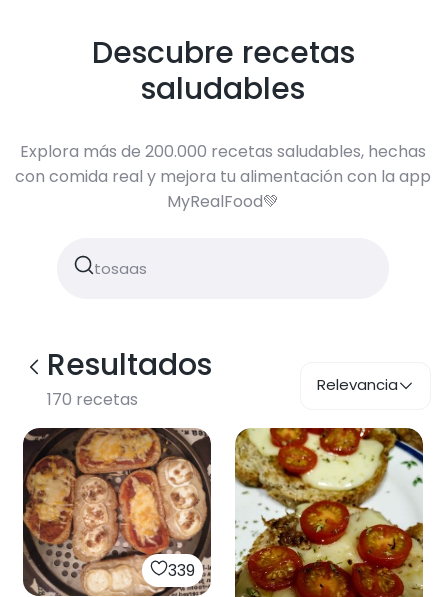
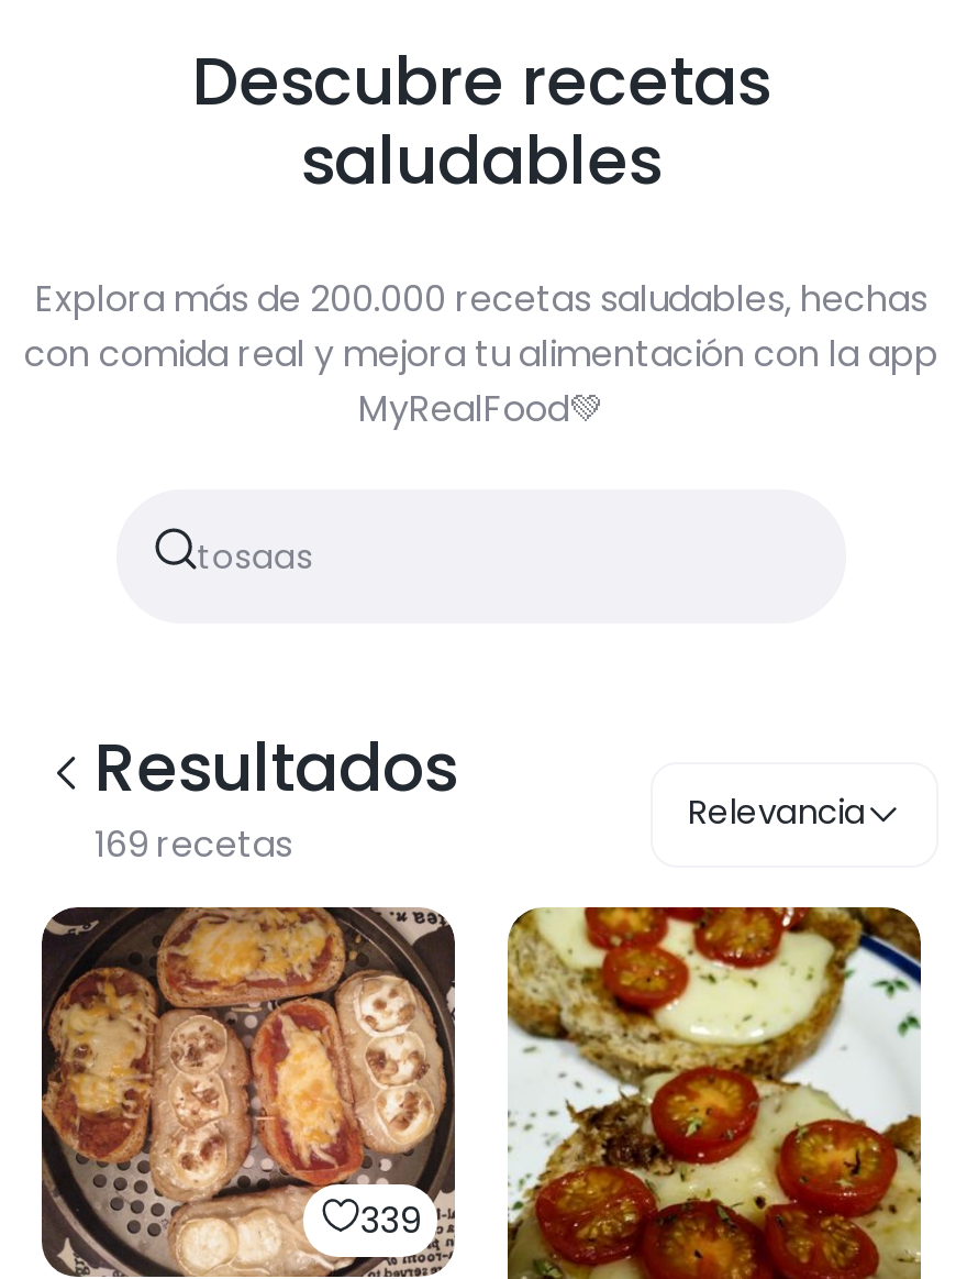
[47,388,138,411] 170 recetas -> [95,819,292,870] 169 recetas

